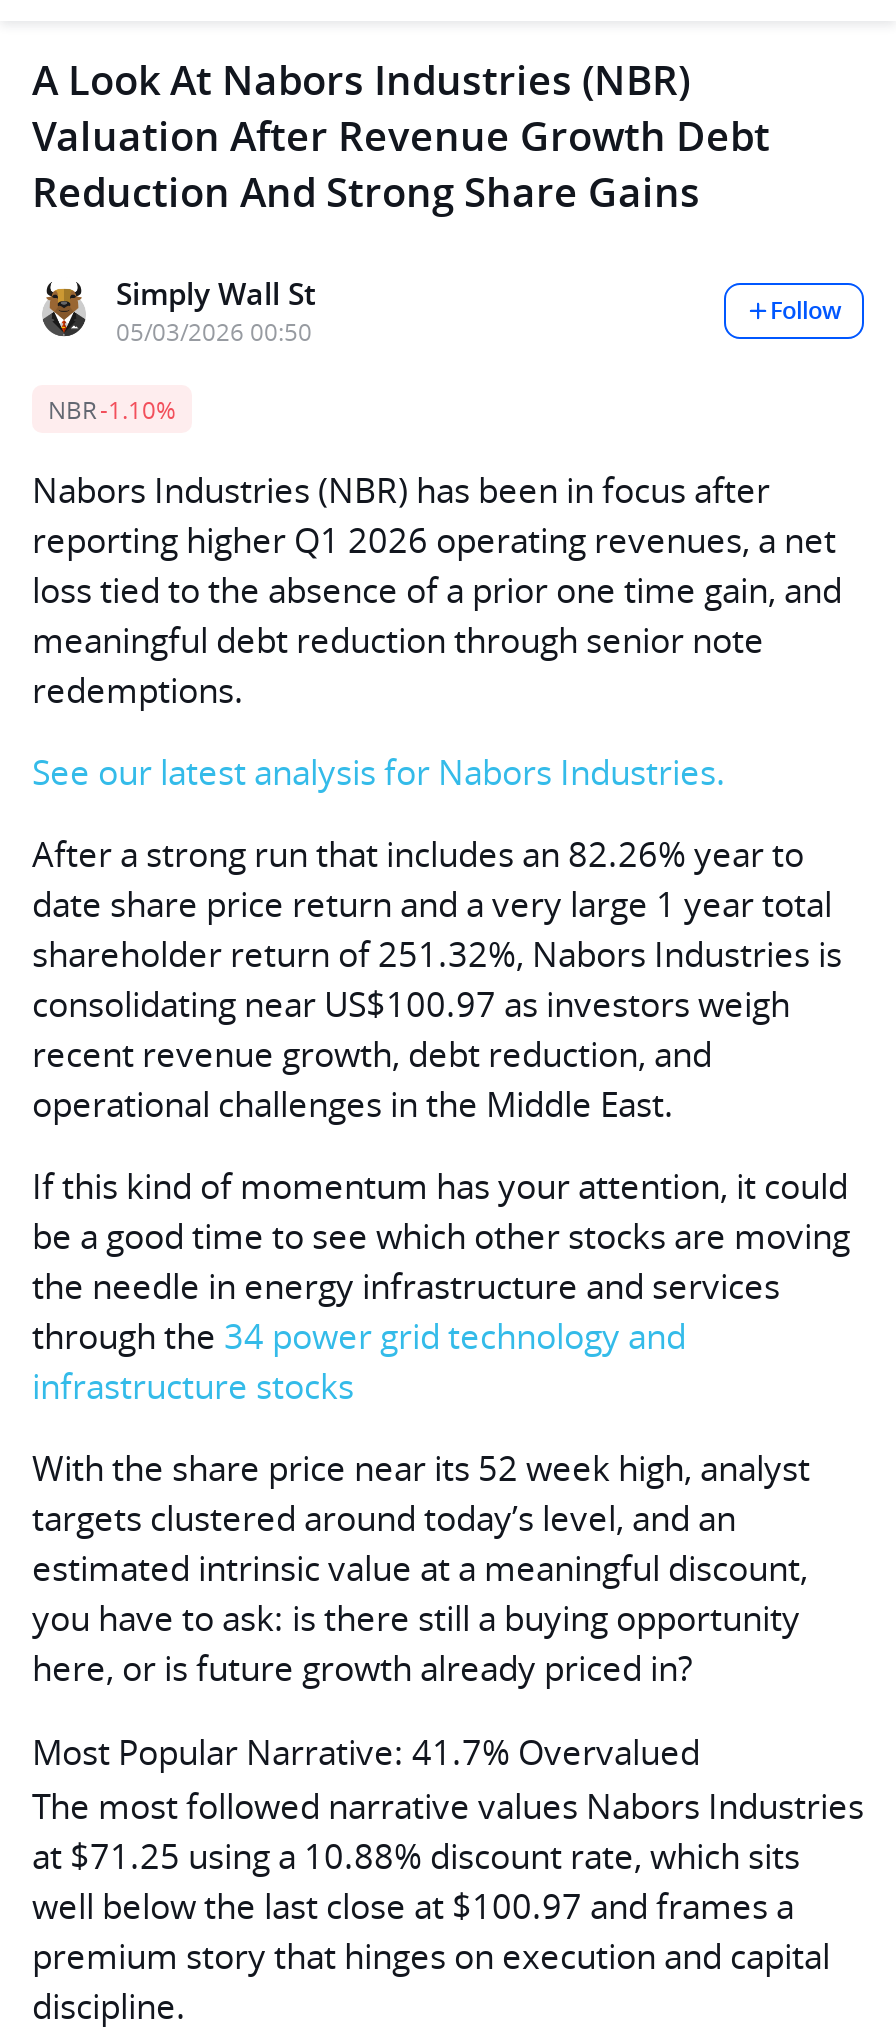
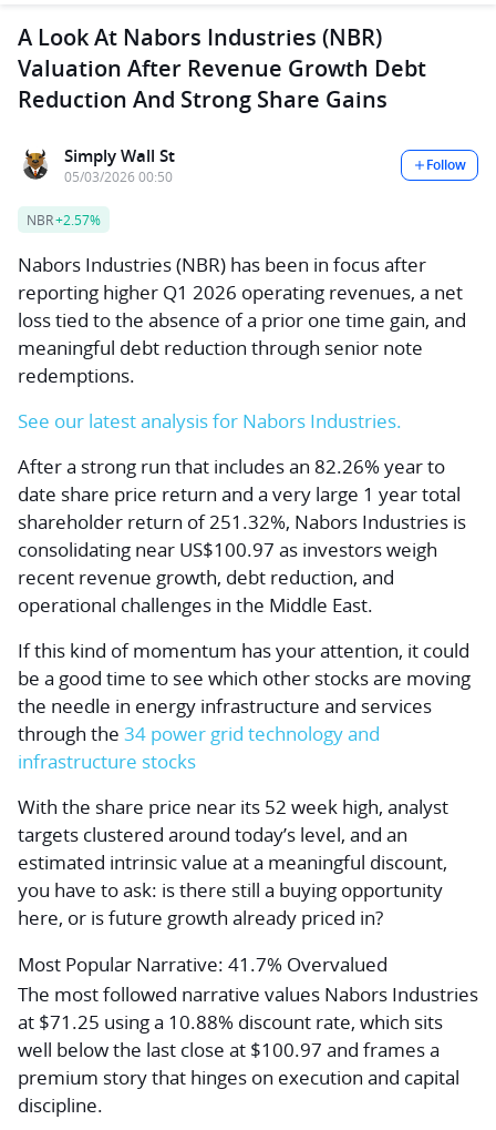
[48,393,176,425] NBR -1.10% -> [27,211,101,228] NBR +2.57%

